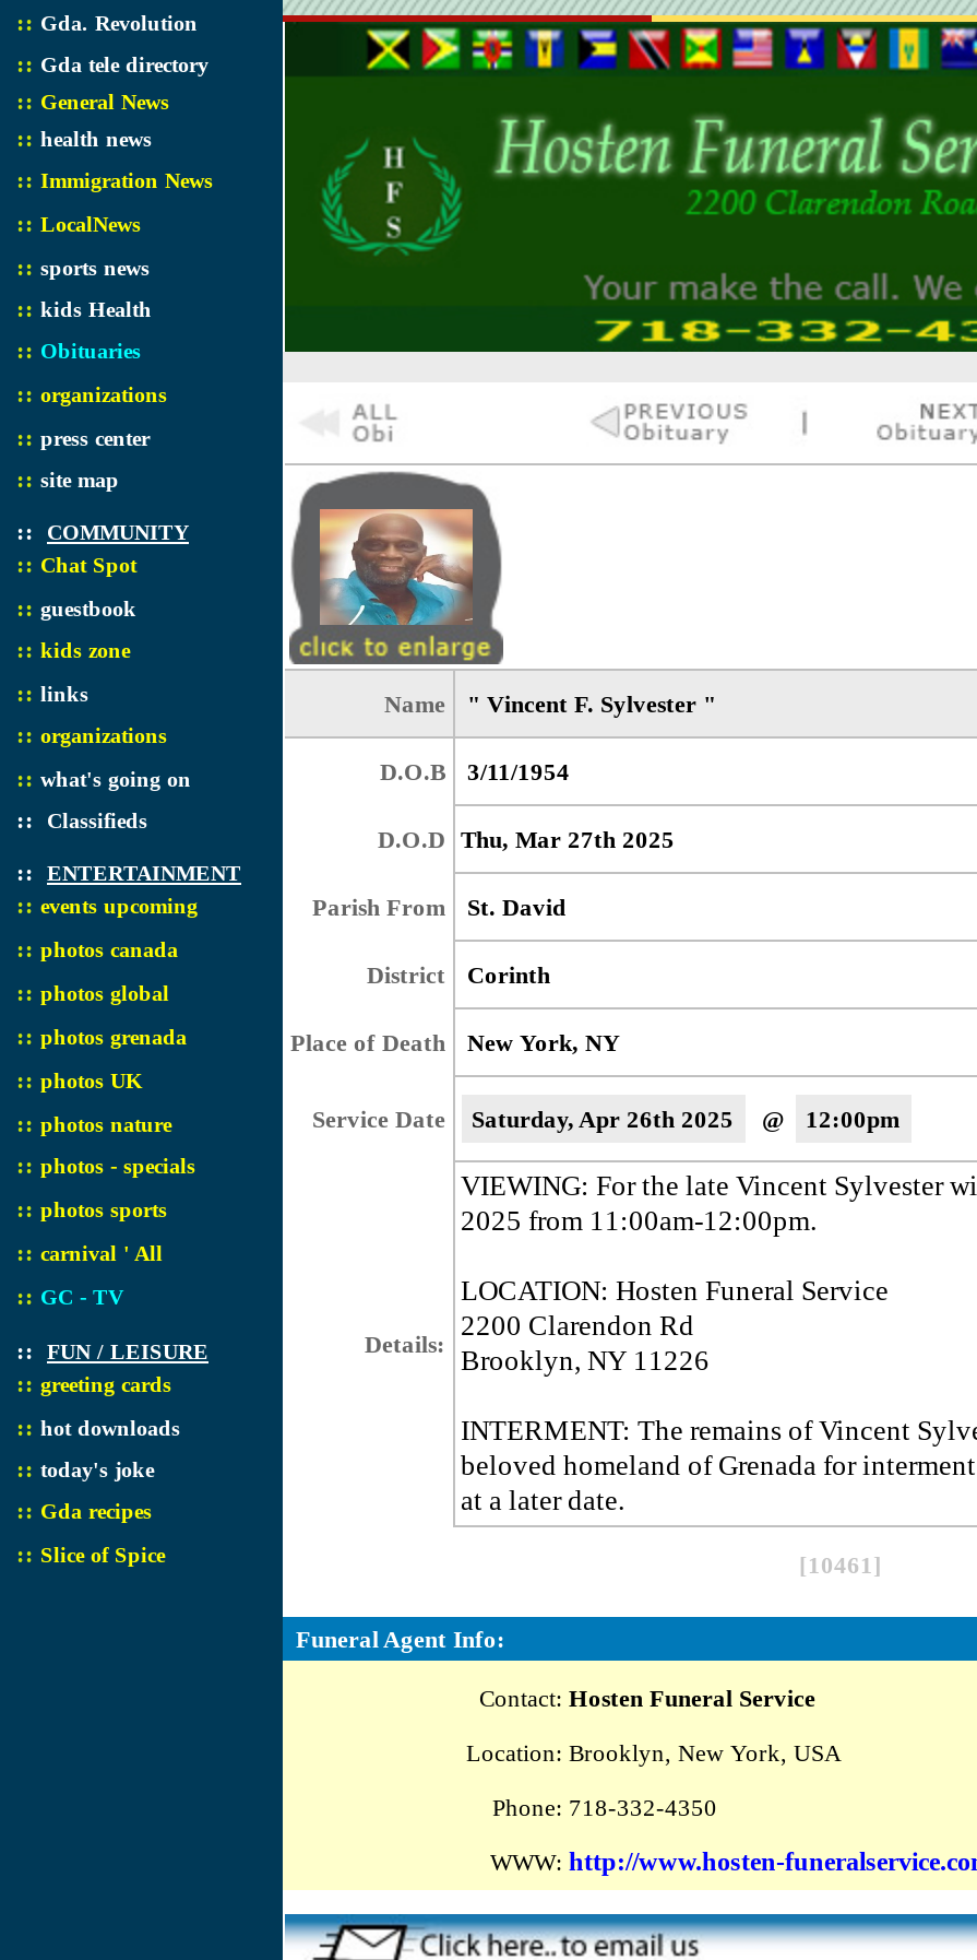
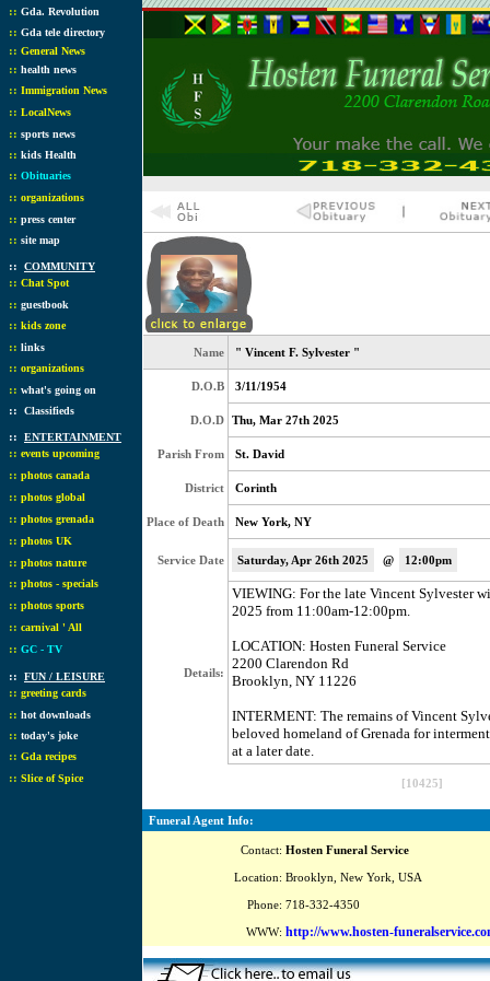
[799,1551,882,1578] [10461] -> [401,776,442,790] [10425]

